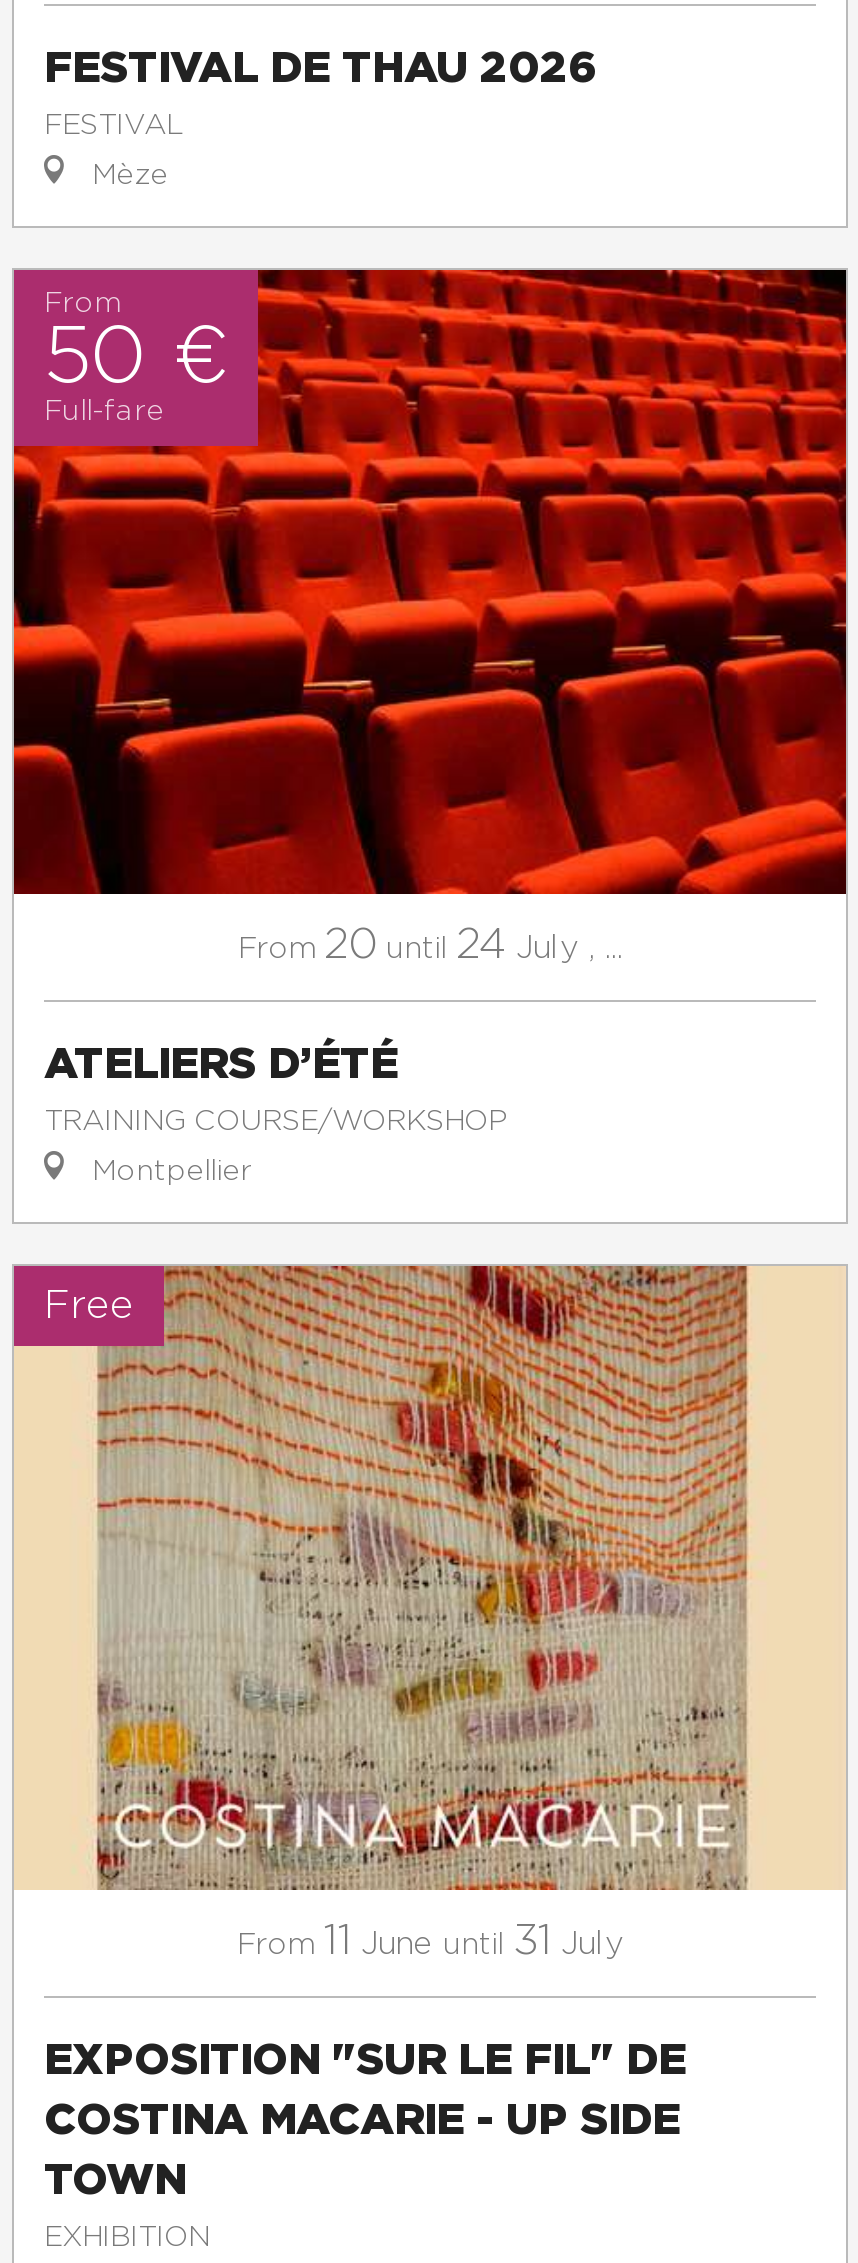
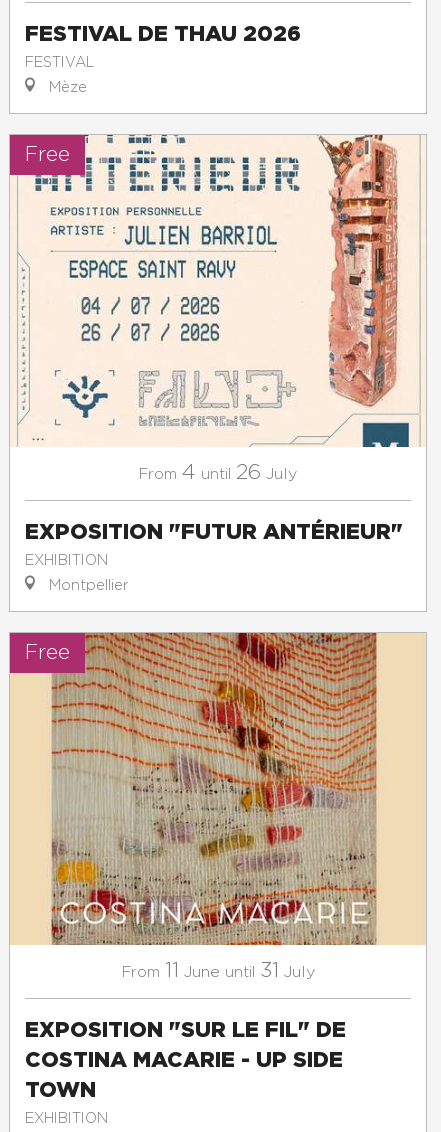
[12,268,848,896] [image] | From | 50 € | Full-fare -> [10,134,426,448] [image] | Free
[238,923,622,965] From 20 until 24 July,... -> [139,462,297,483] From 4 until 26 July
[44,1037,508,1135] ATELIERS D’ÉTÉ | TRAINING COURSE/WORKSHOP -> [25,519,403,568] EXPOSITION "FUTUR ANTÉRIEUR" | EXHIBITION

